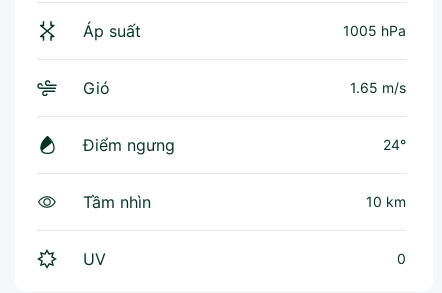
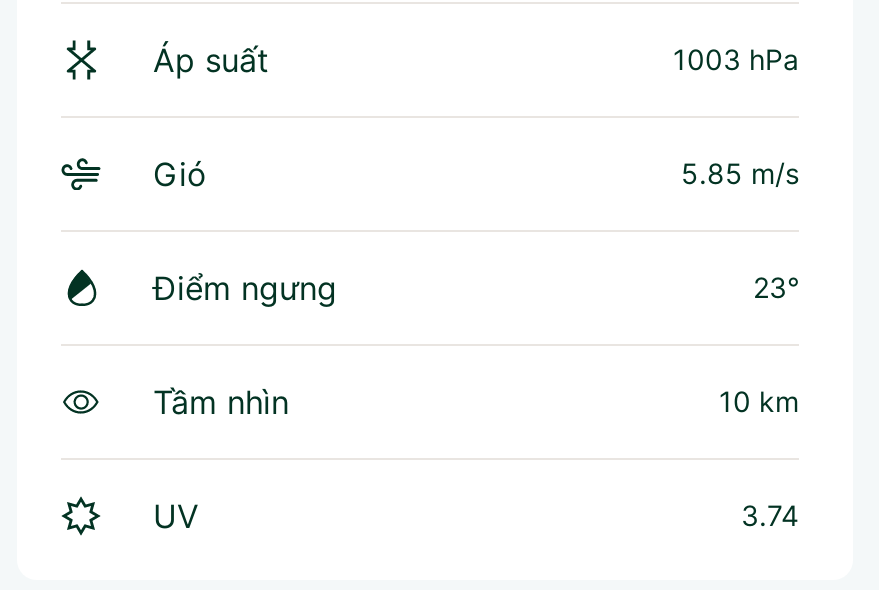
[343,22,406,39] 1005 hPa -> [673,42,799,76] 1003 hPa
[350,79,406,96] 1.65 m/s -> [681,156,799,190] 5.85 m/s
[383,136,406,153] 24° -> [753,270,799,304] 23°
[397,250,406,267] 0 -> [741,498,799,532] 3.74

